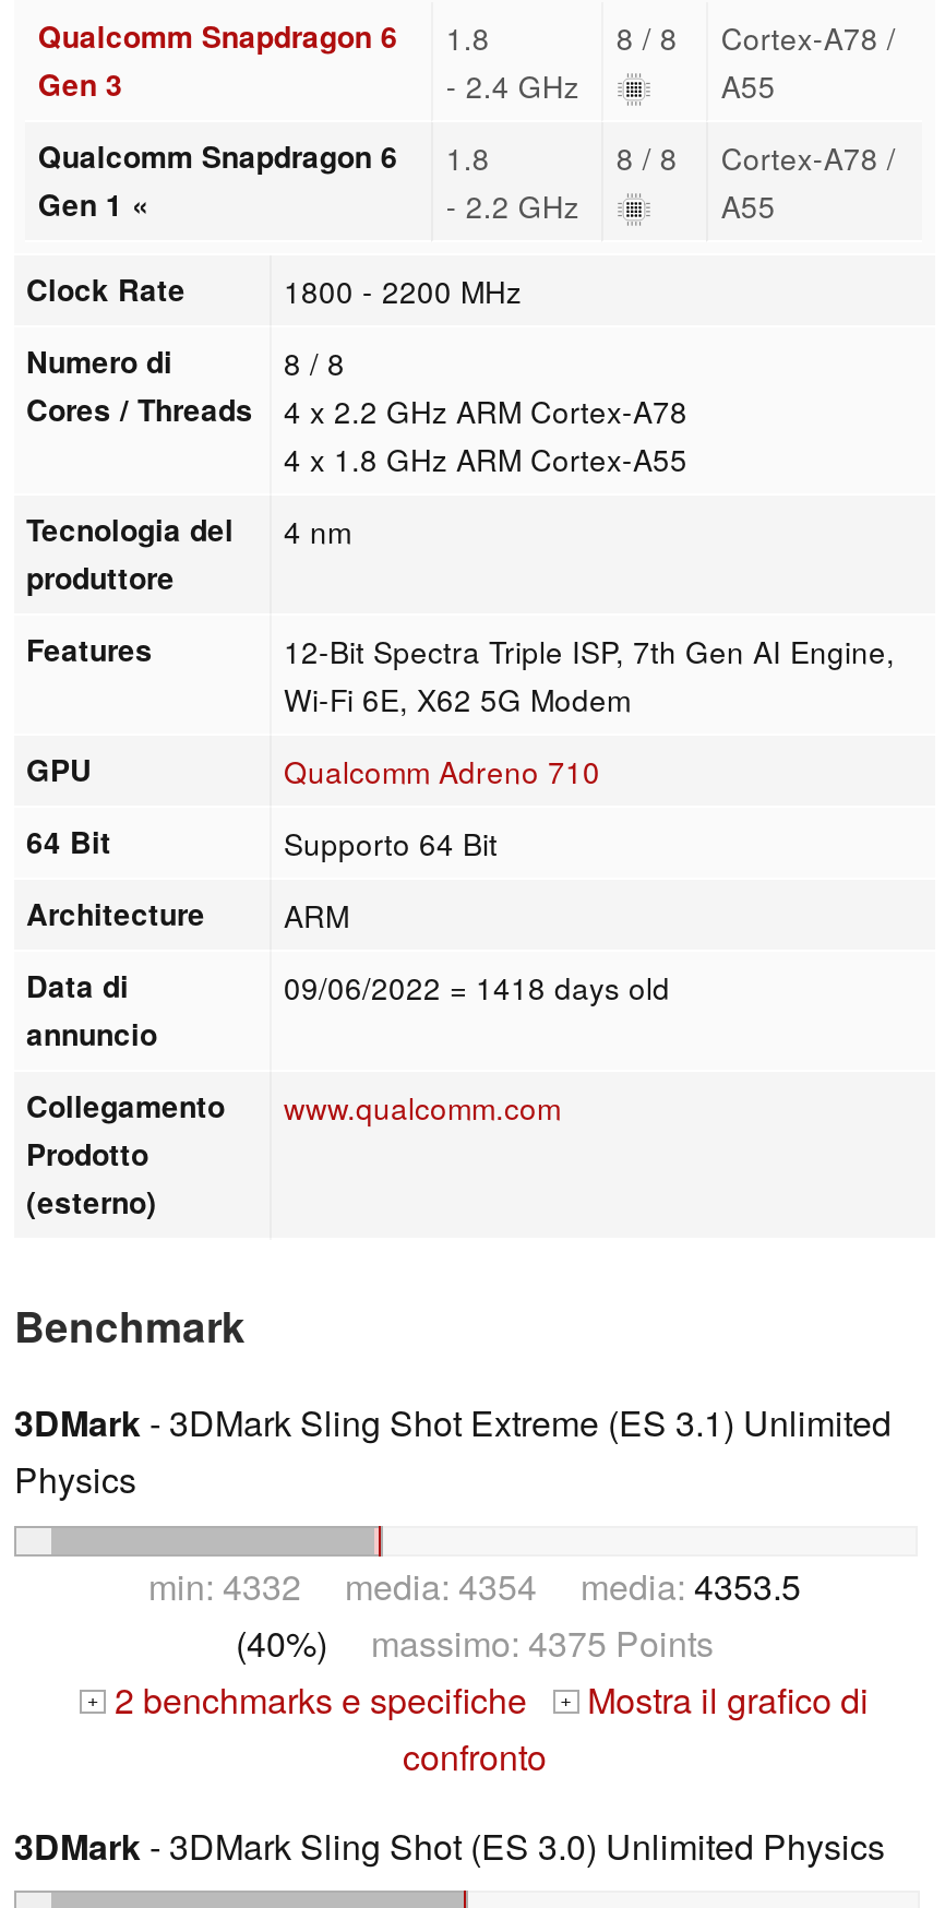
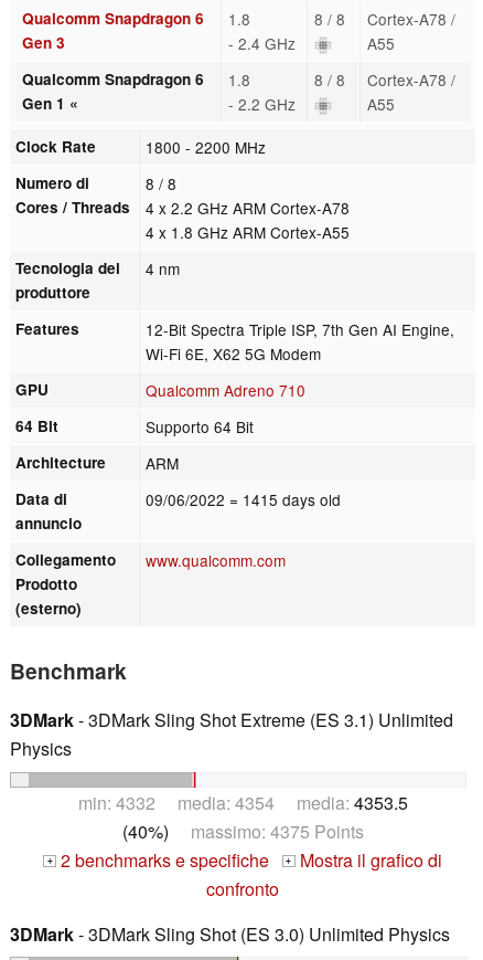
[284,964,670,1008] 09/06/2022 = 1418 days old -> [146,488,341,510] 09/06/2022 = 1415 days old

